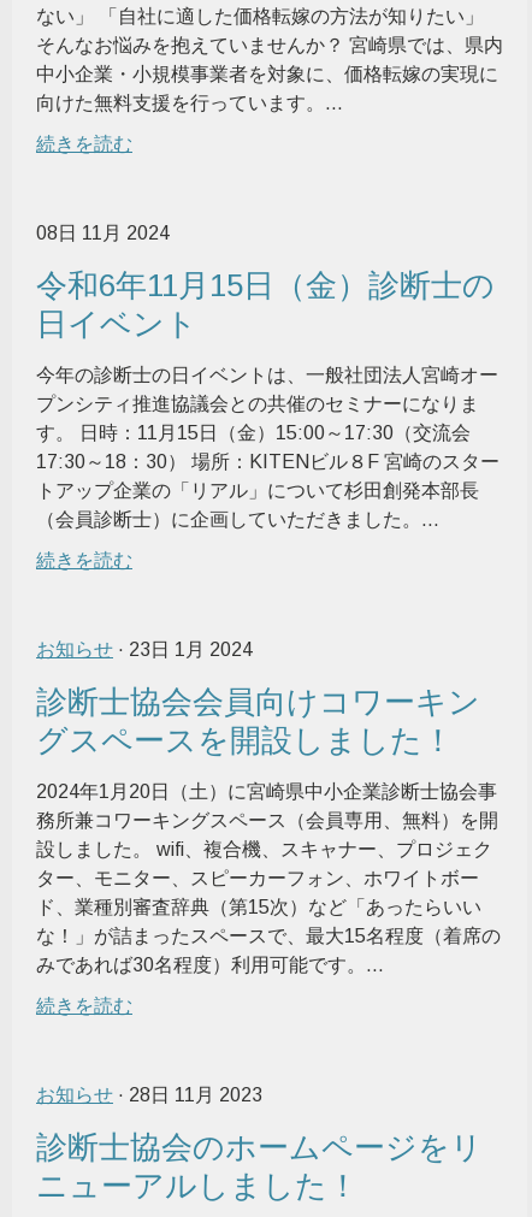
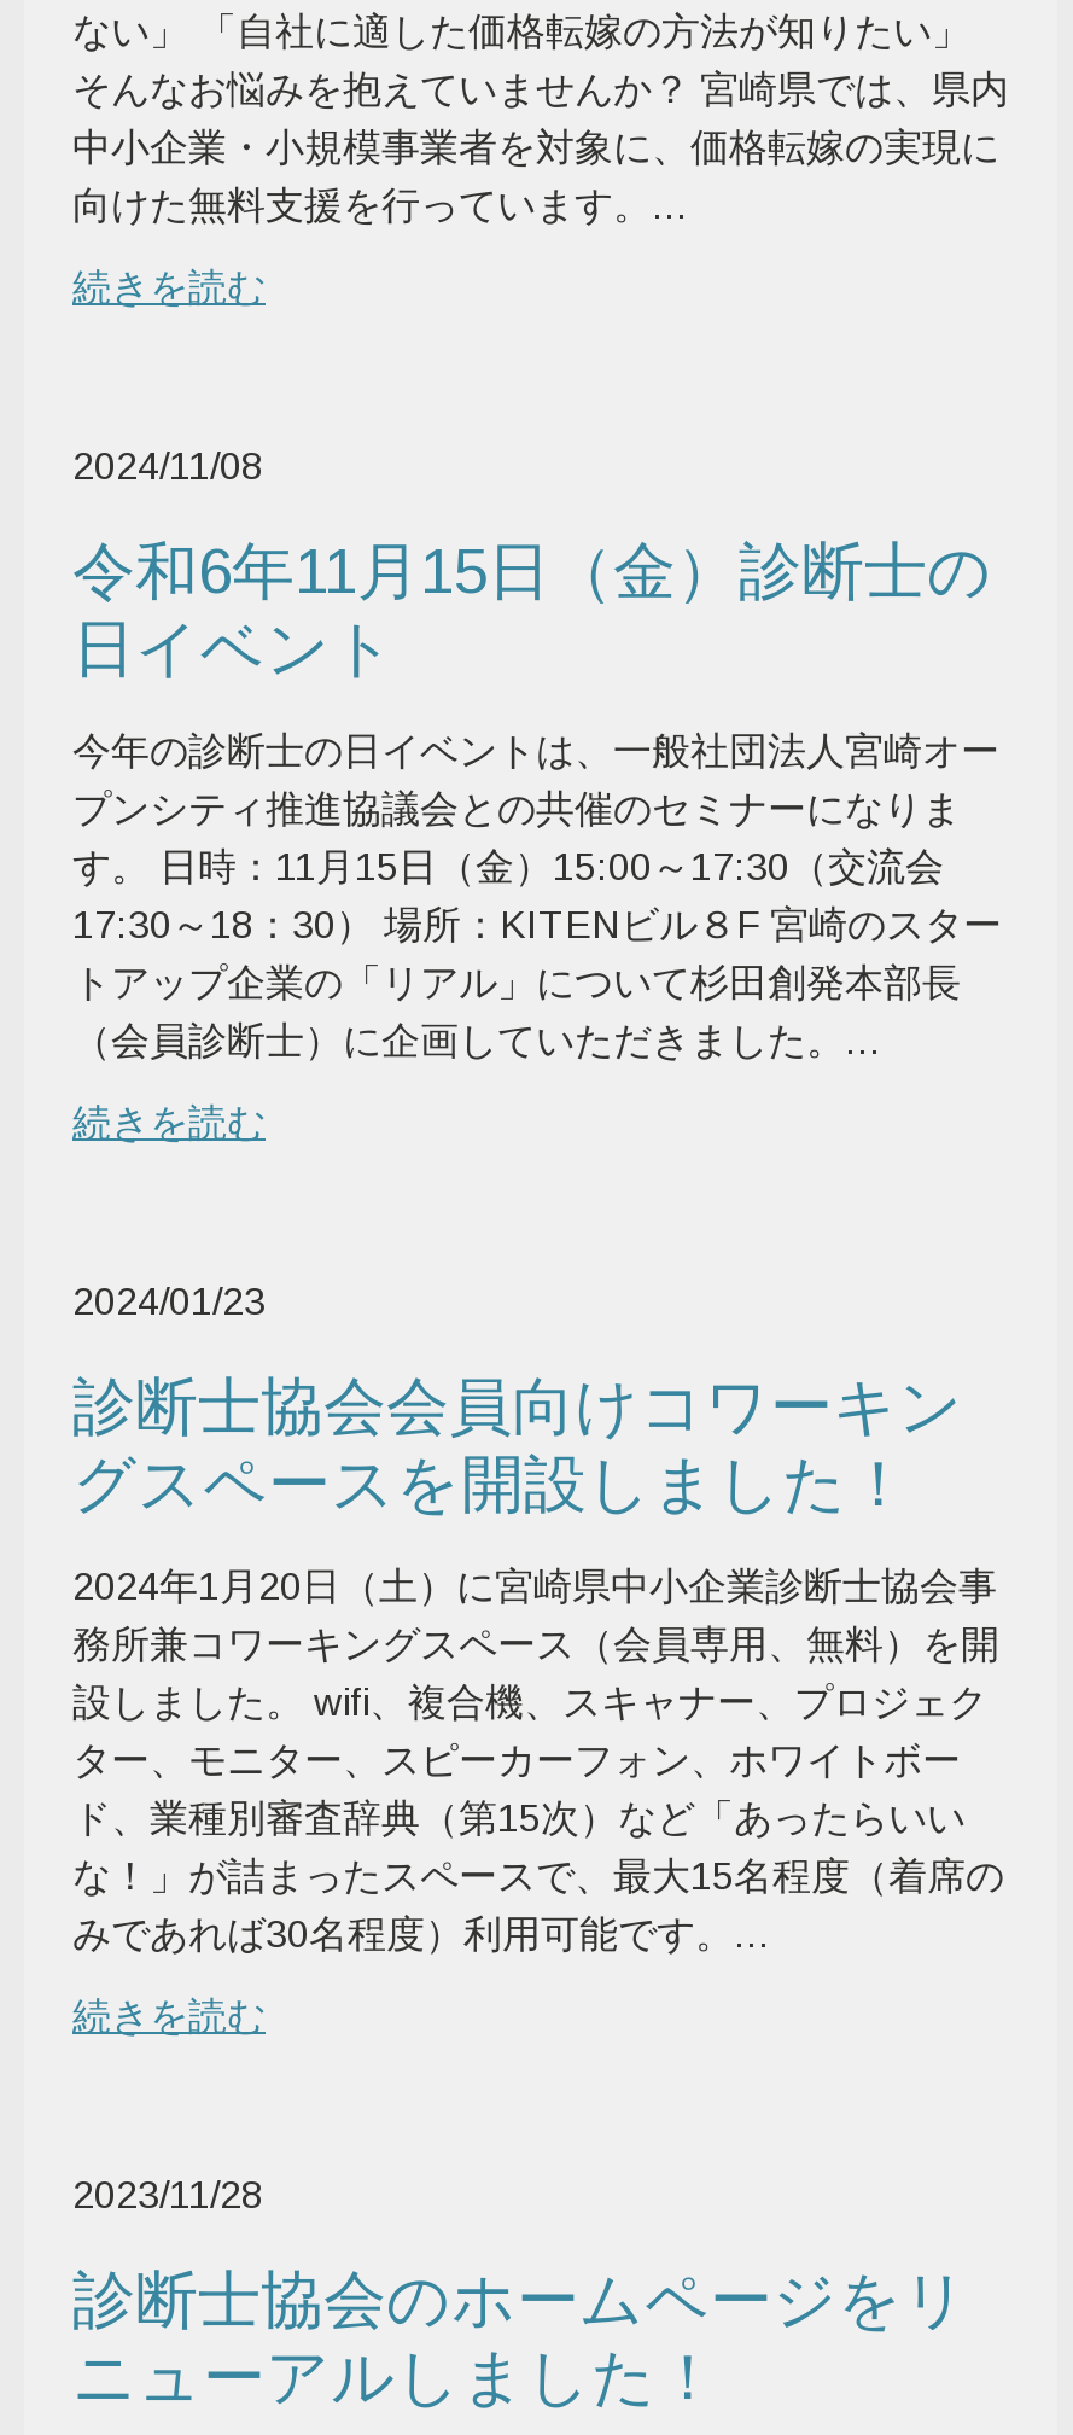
[36,223,170,243] 08日 11月 2024 -> [72,446,263,487] 2024/11/08
[36,639,253,660] お知らせ· 23日 1月 2024 -> [72,1281,266,1322] 2024/01/23
[36,1085,262,1105] お知らせ· 28日 11月 2023 -> [72,2174,263,2216] 2023/11/28

